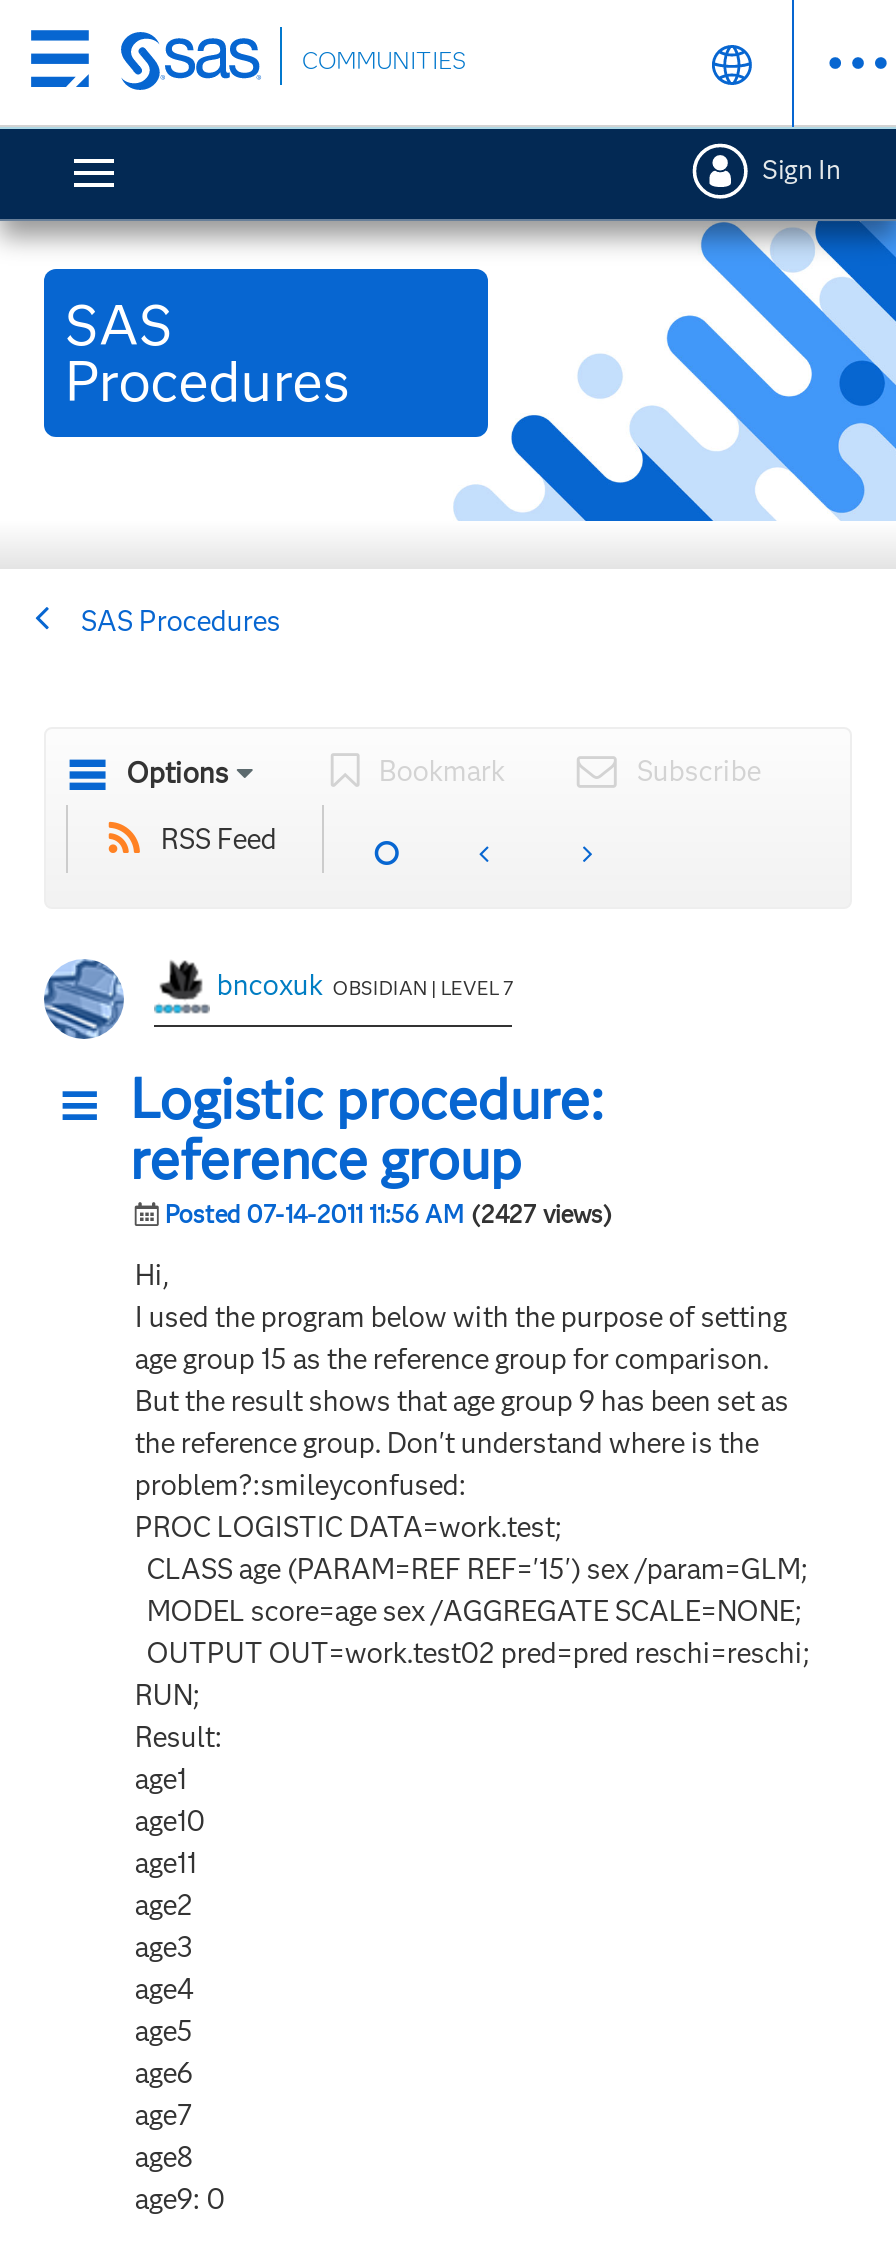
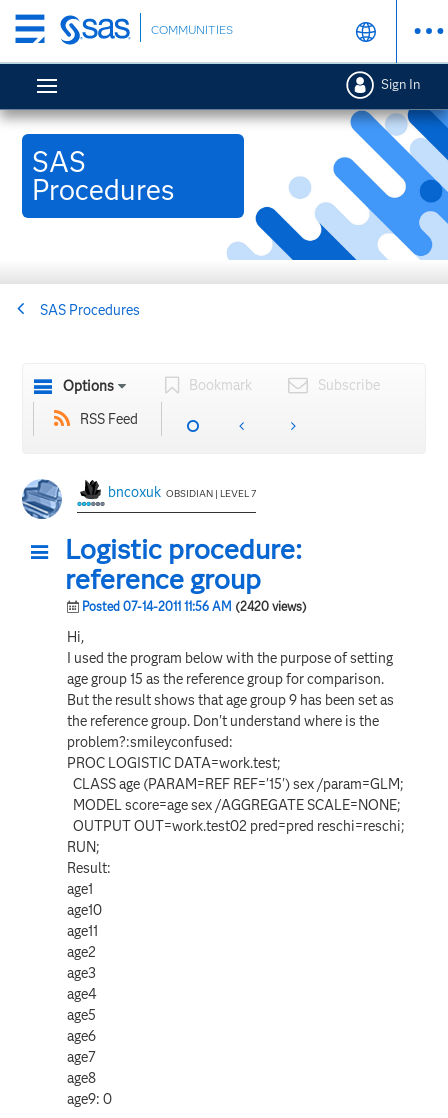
[165,1198,613,1228] Posted 07-14-2011 11:56 AM (2427 views) -> [82,598,307,613] Posted 07-14-2011 11:56 AM (2420 views)

